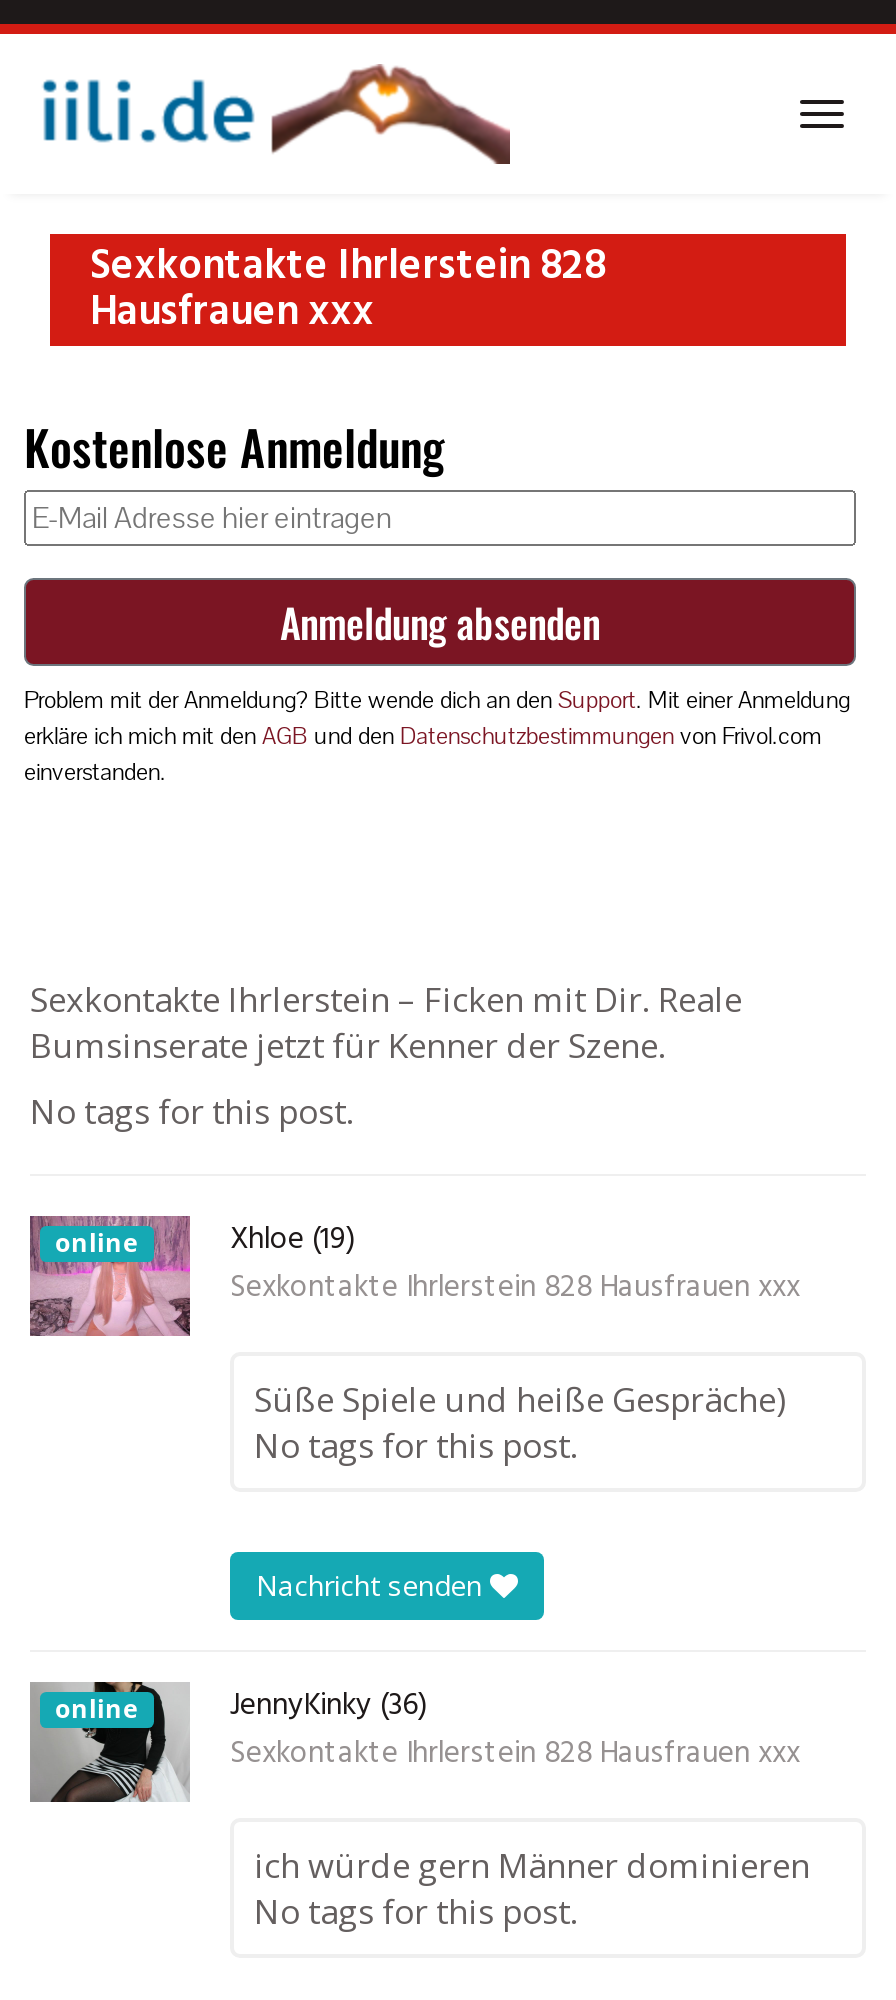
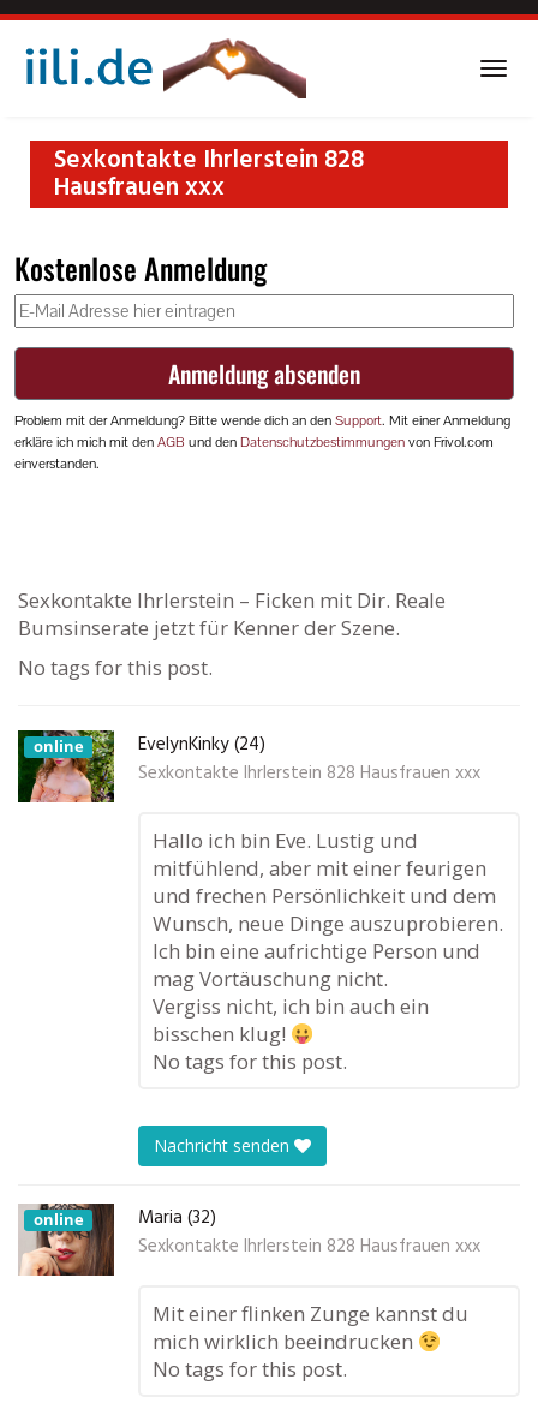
[28,1214,356,1338] [image] | Xhloe (19) -> [17,729,265,804] [image] | EvelynKinky (24)
[254,1376,786,1422] Süße Spiele und heiße Gespräche) -> [153,826,503,1047] Hallo ich bin Eve. Lustig und | mitfühlend, aber mit einer feurigen | und frechen Persönlichkeit und dem | Wunsch, neue Dinge auszuprobieren. | Ich bin eine aufrichtige Person und | mag Vortäuschung nicht. | Vergiss nicht, ich bin auch ein | bisschen klug!
[30,1682,428,1804] [image] | JennyKinky (36) -> [19,1202,216,1277] [image] | Maria (32)
[254,1842,810,1888] ich würde gern Männer dominieren -> [153,1300,468,1355] Mit einer flinken Zunge kannst du | mich wirklich beeindrucken

